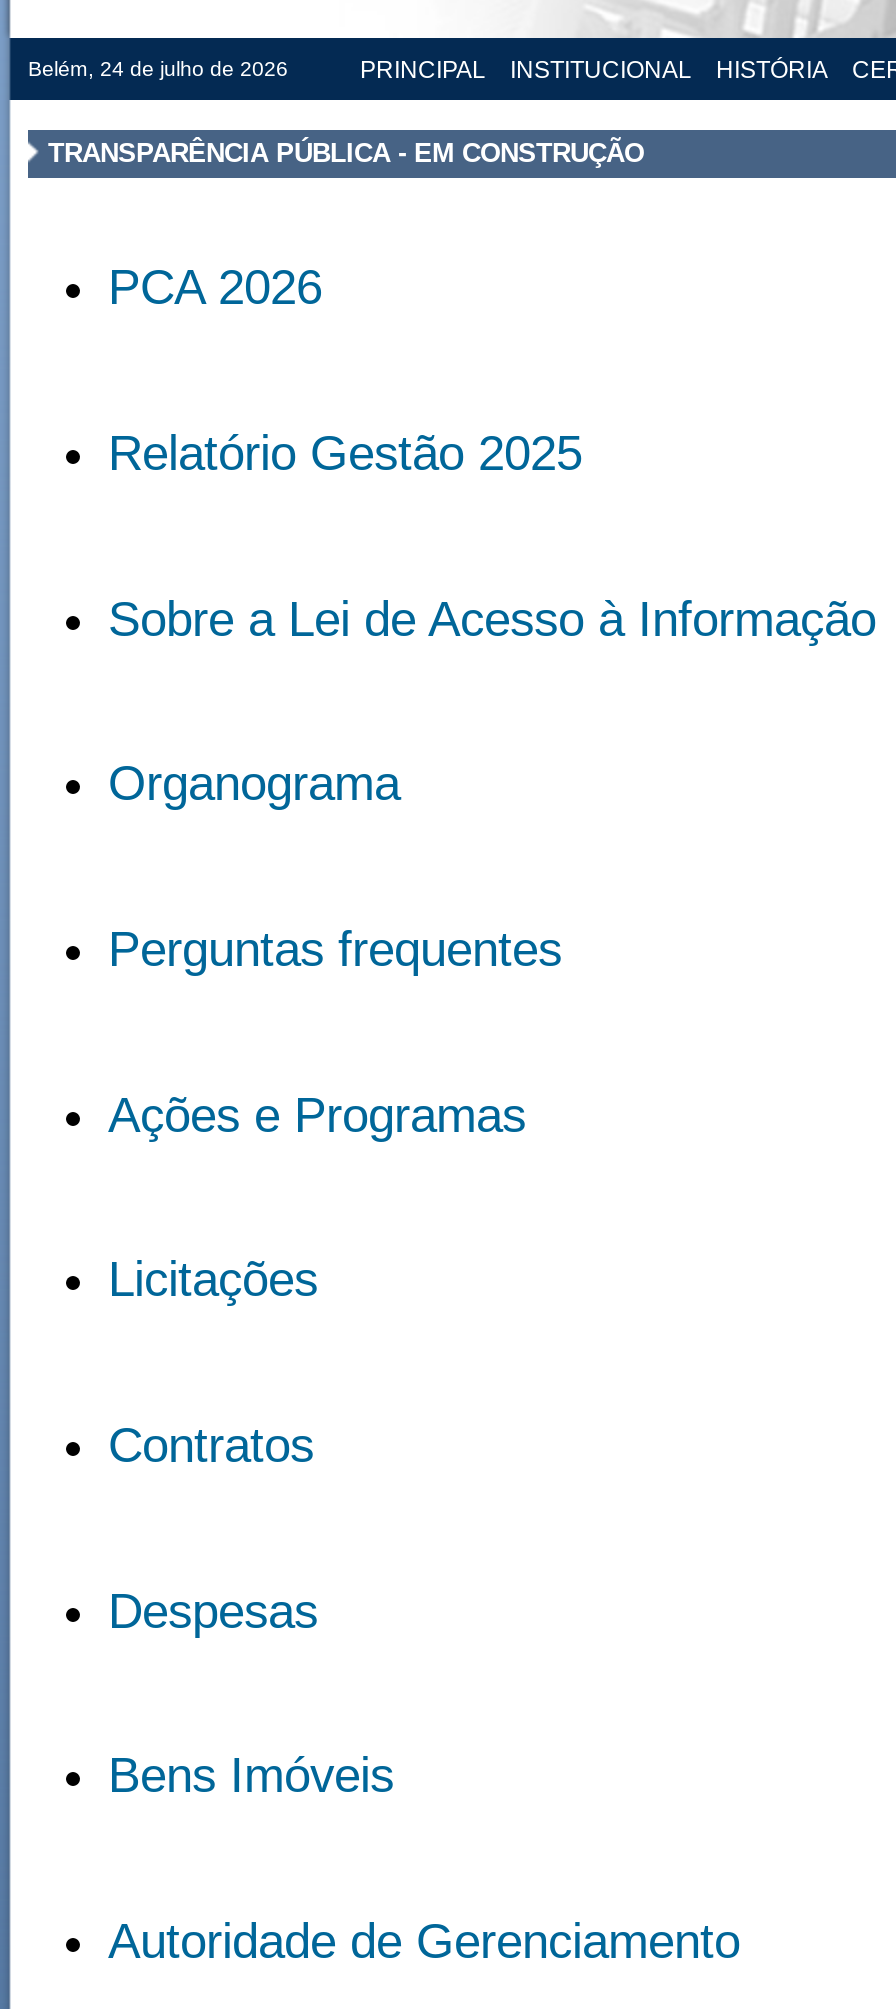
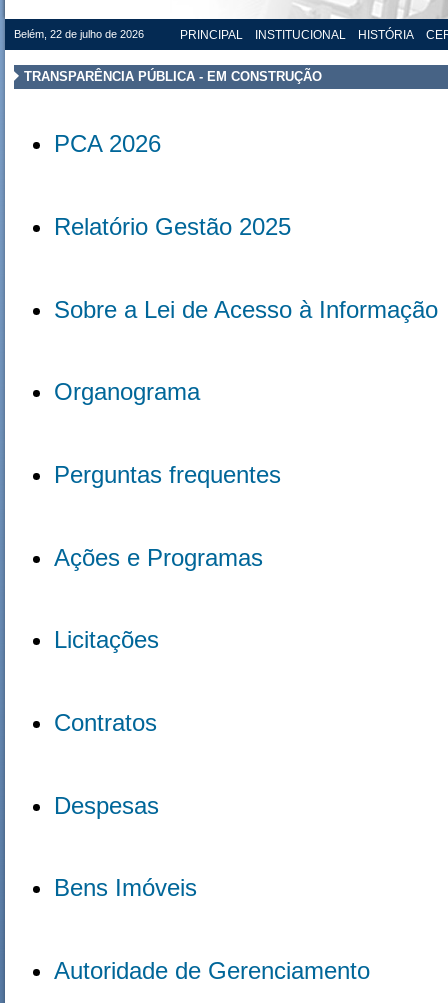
[28,56,288,80] Belém, 24 de julho de 2026 -> [14,28,144,40] Belém, 22 de julho de 2026

